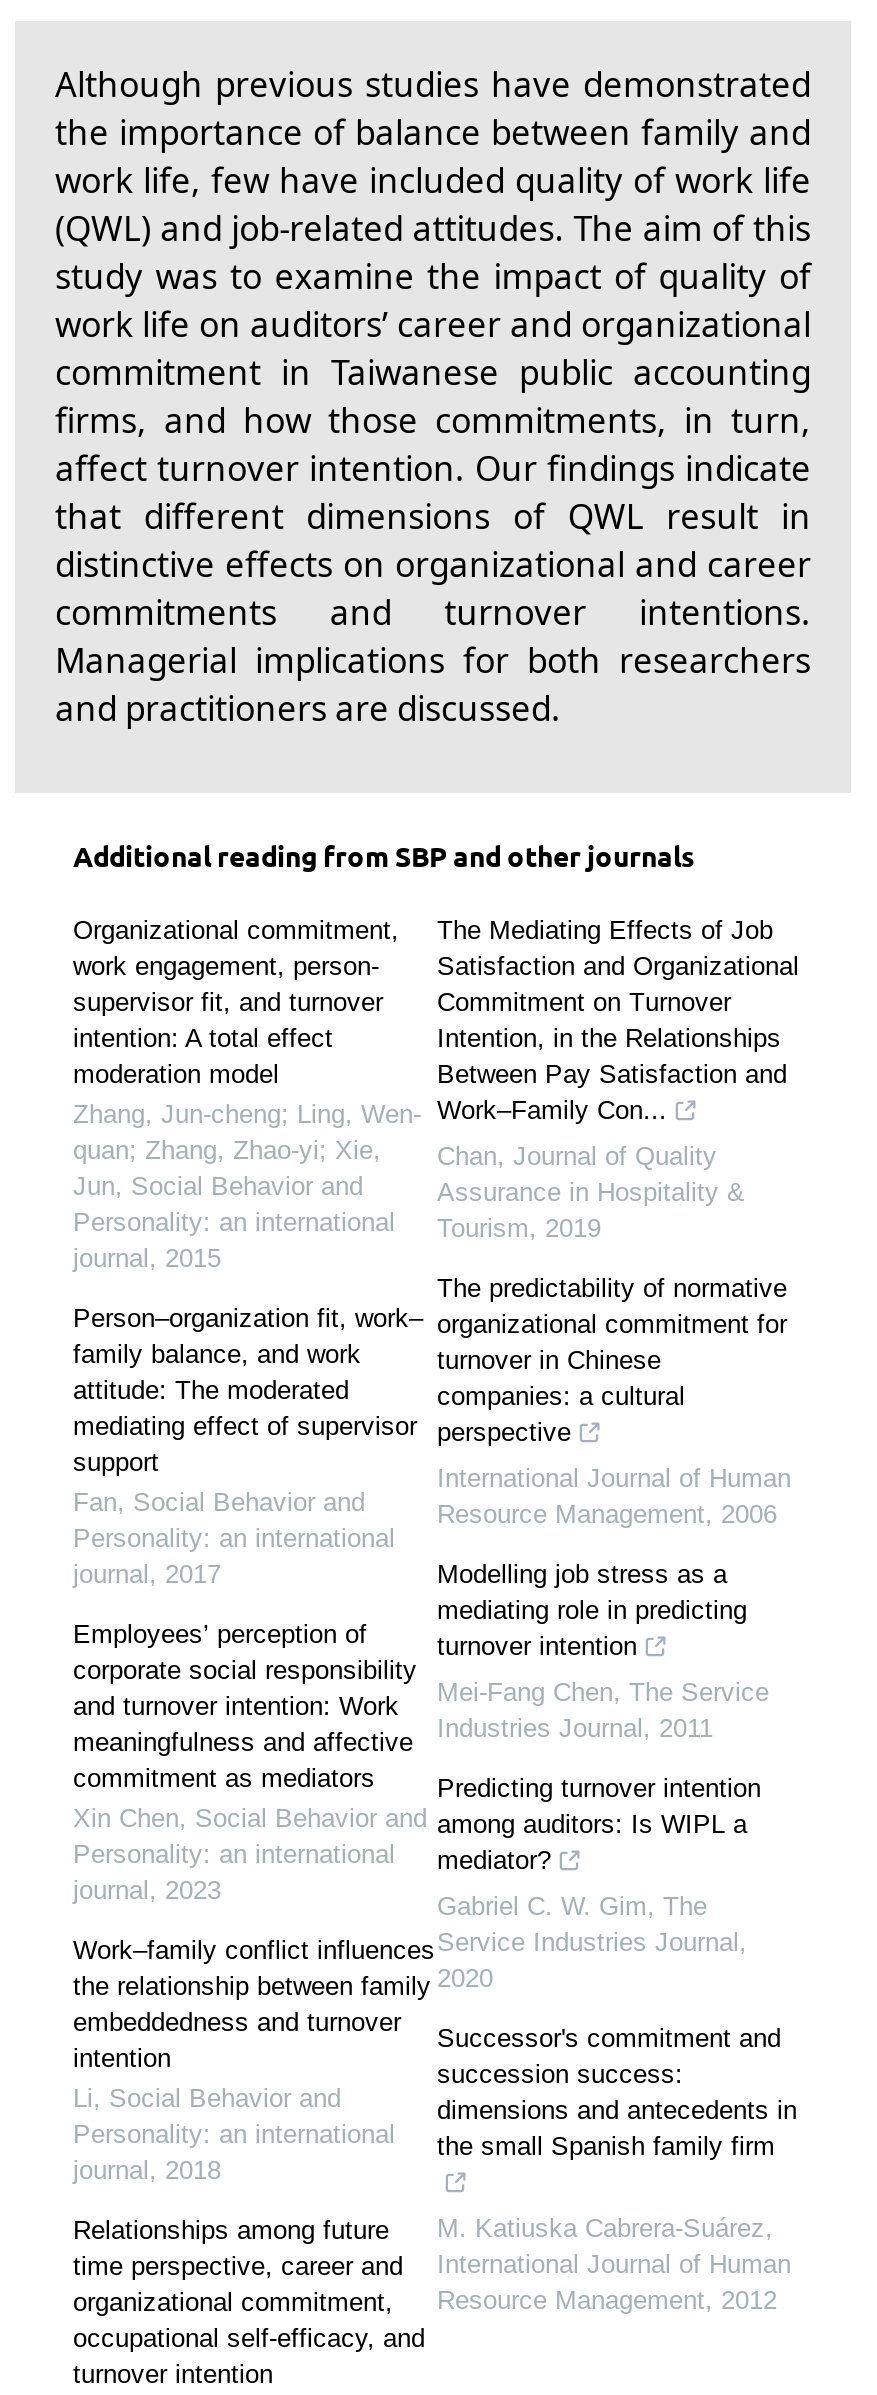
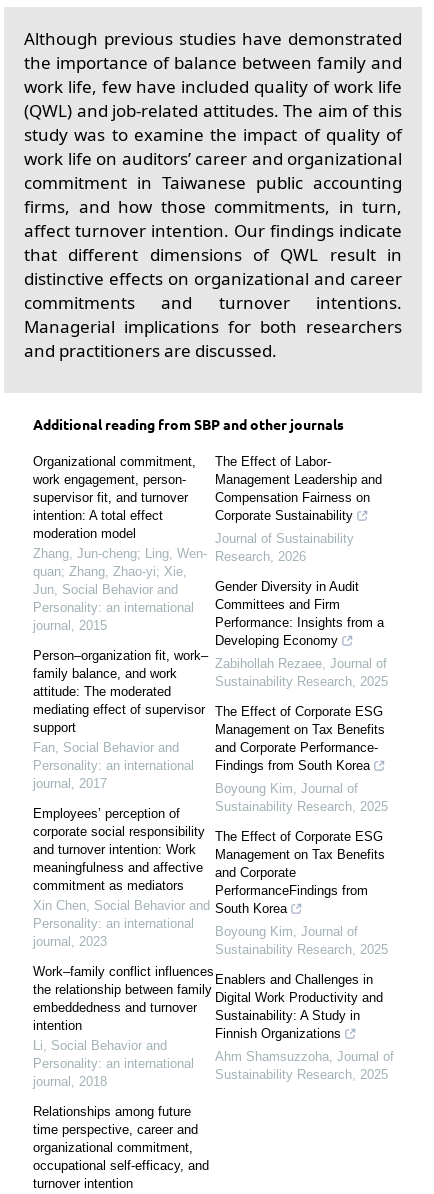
[437,915,799,1125] The Mediating Effects of Job | Satisfaction and Organizational | Commitment on Turnover | Intention, in the Relationships | Between Pay Satisfaction and | Work–Family Con... -> [215,454,382,523] The Effect of Labor- | Management Leadership and | Compensation Fairness on | Corporate Sustainability
[437,1141,745,1243] Chan, Journal of Quality | Assurance in Hospitality & | Tourism, 2019 -> [215,531,354,564] Journal of Sustainability | Research, 2026
[437,1273,787,1447] The predictability of normative | organizational commitment for | turnover in Chinese | companies: a cultural | perspective -> [215,579,384,648] Gender Diversity in Audit | Committees and Firm | Performance: Insights from a | Developing Economy
[437,1463,791,1529] International Journal of Human | Resource Management, 2006 -> [215,656,388,689] Zabihollah Rezaee, Journal of | Sustainability Research, 2025
[437,1559,747,1661] Modelling job stress as a | mediating role in predicting | turnover intention -> [215,704,385,773] The Effect of Corporate ESG | Management on Tax Benefits | and Corporate Performance- | Findings from South Korea
[437,1677,769,1743] Mei-Fang Chen, The Service | Industries Journal, 2011 -> [215,781,388,814] Boyoung Kim, Journal of | Sustainability Research, 2025
[437,1773,761,1875] Predicting turnover intention | among auditors: Is WIPL a | mediator? -> [215,829,385,916] The Effect of Corporate ESG | Management on Tax Benefits | and Corporate | PerformanceFindings from | South Korea
[437,1891,747,1993] Gabriel C. W. Gim, The | Service Industries Journal, | 2020 -> [215,924,388,957] Boyoung Kim, Journal of | Sustainability Research, 2025
[437,2023,797,2161] Successor's commitment and | succession success: | dimensions and antecedents in | the small Spanish family firm -> [215,972,383,1041] Enablers and Challenges in | Digital Work Productivity and | Sustainability: A Study in | Finnish Organizations
[437,2213,791,2315] M. Katiuska Cabrera-Suárez, | International Journal of Human | Resource Management, 2012 -> [215,1049,394,1082] Ahm Shamsuzzoha, Journal of | Sustainability Research, 2025

